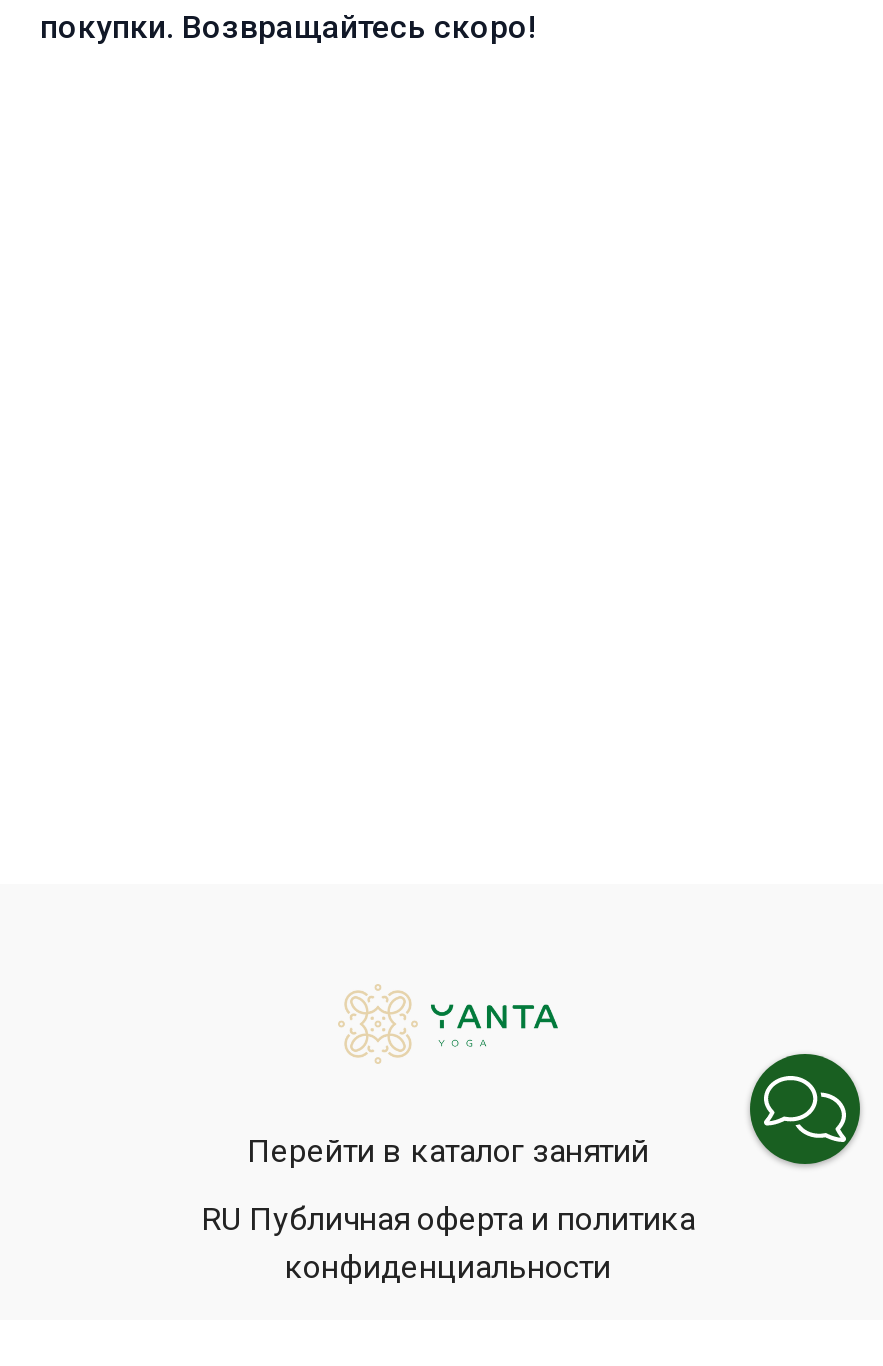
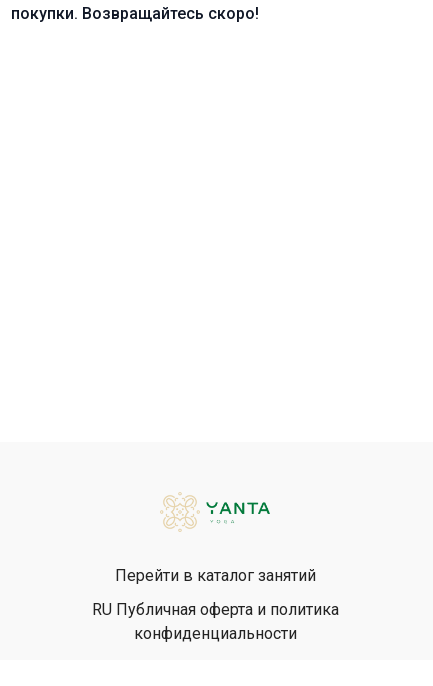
[746,1052,864,1168] [image] -> none

